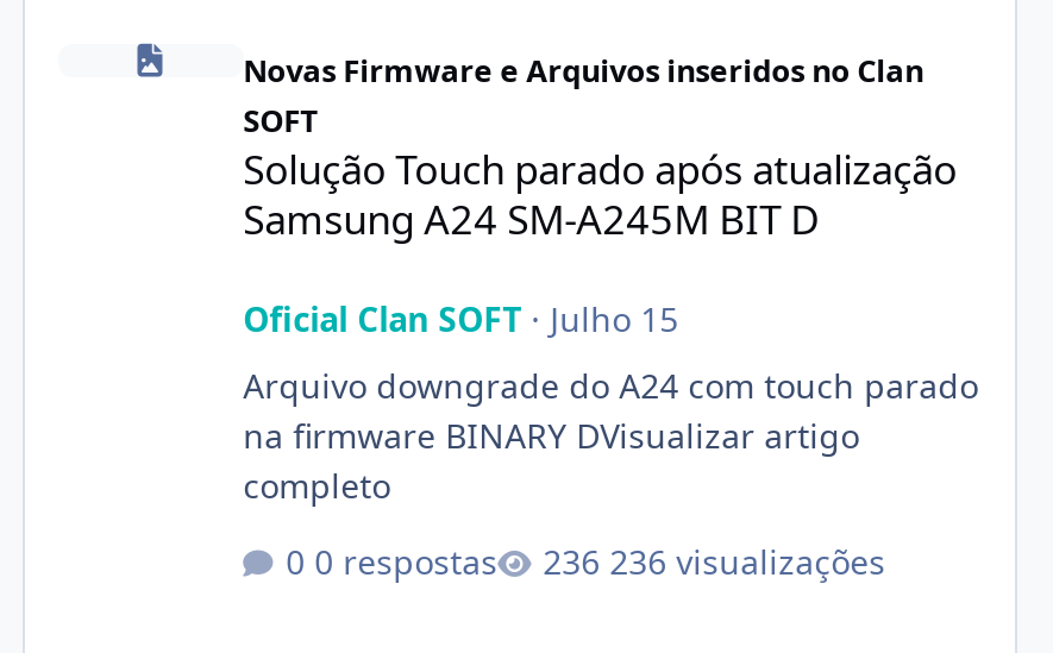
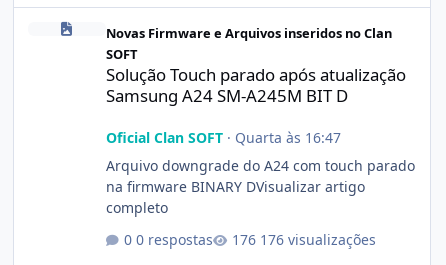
[243,297,678,342] Oficial Clan SOFT · Julho 15 -> [106,128,341,147] Oficial Clan SOFT · Quarta às 16:47
[610,539,886,584] 236 visualizações -> [260,230,376,249] 176 visualizações

